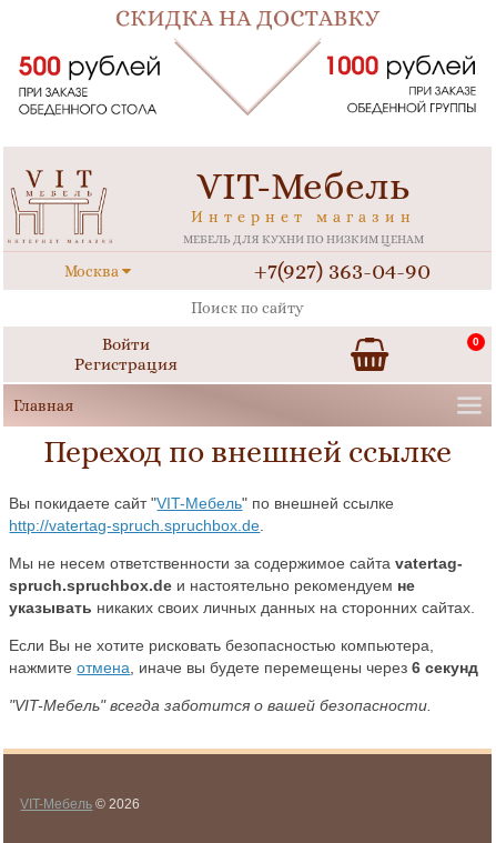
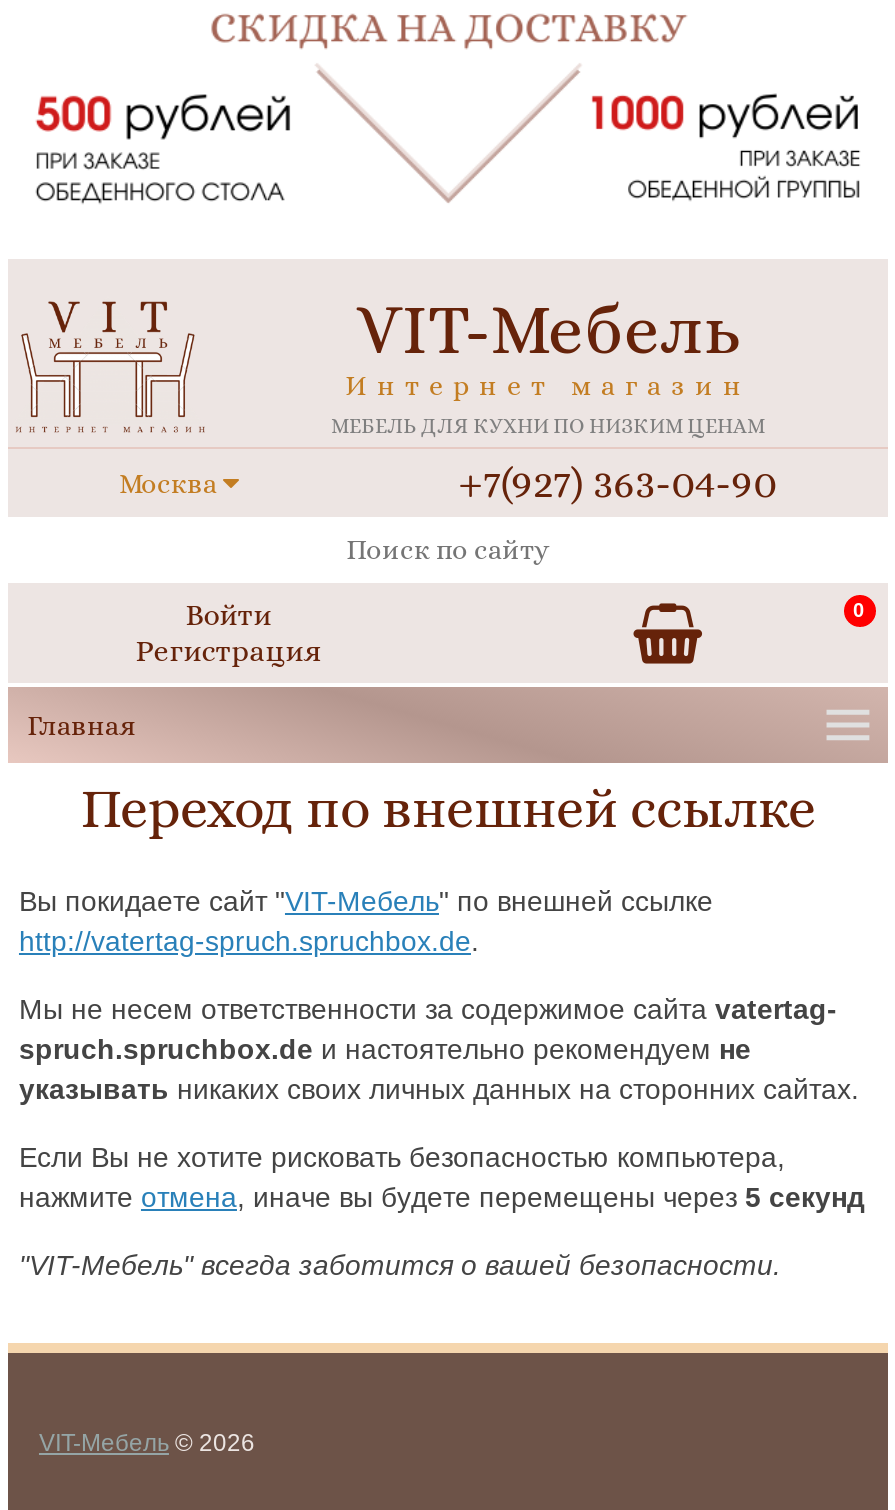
[9,659,479,677] нажмите отмена, иначе вы будете перемещены через 6 секунд -> [19,1181,865,1213] нажмите отмена, иначе вы будете перемещены через 5 секунд

